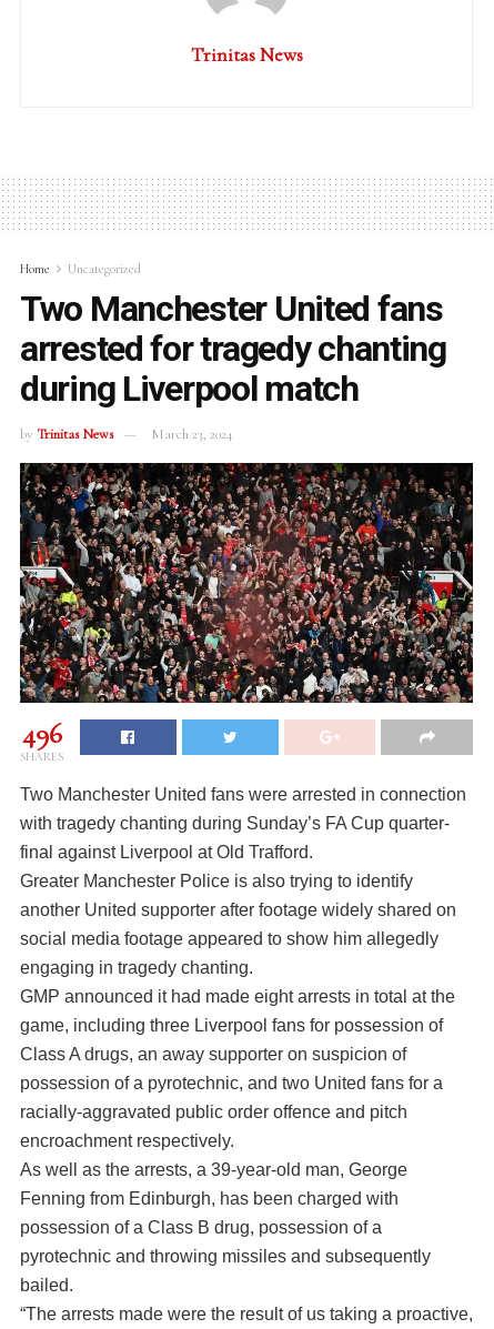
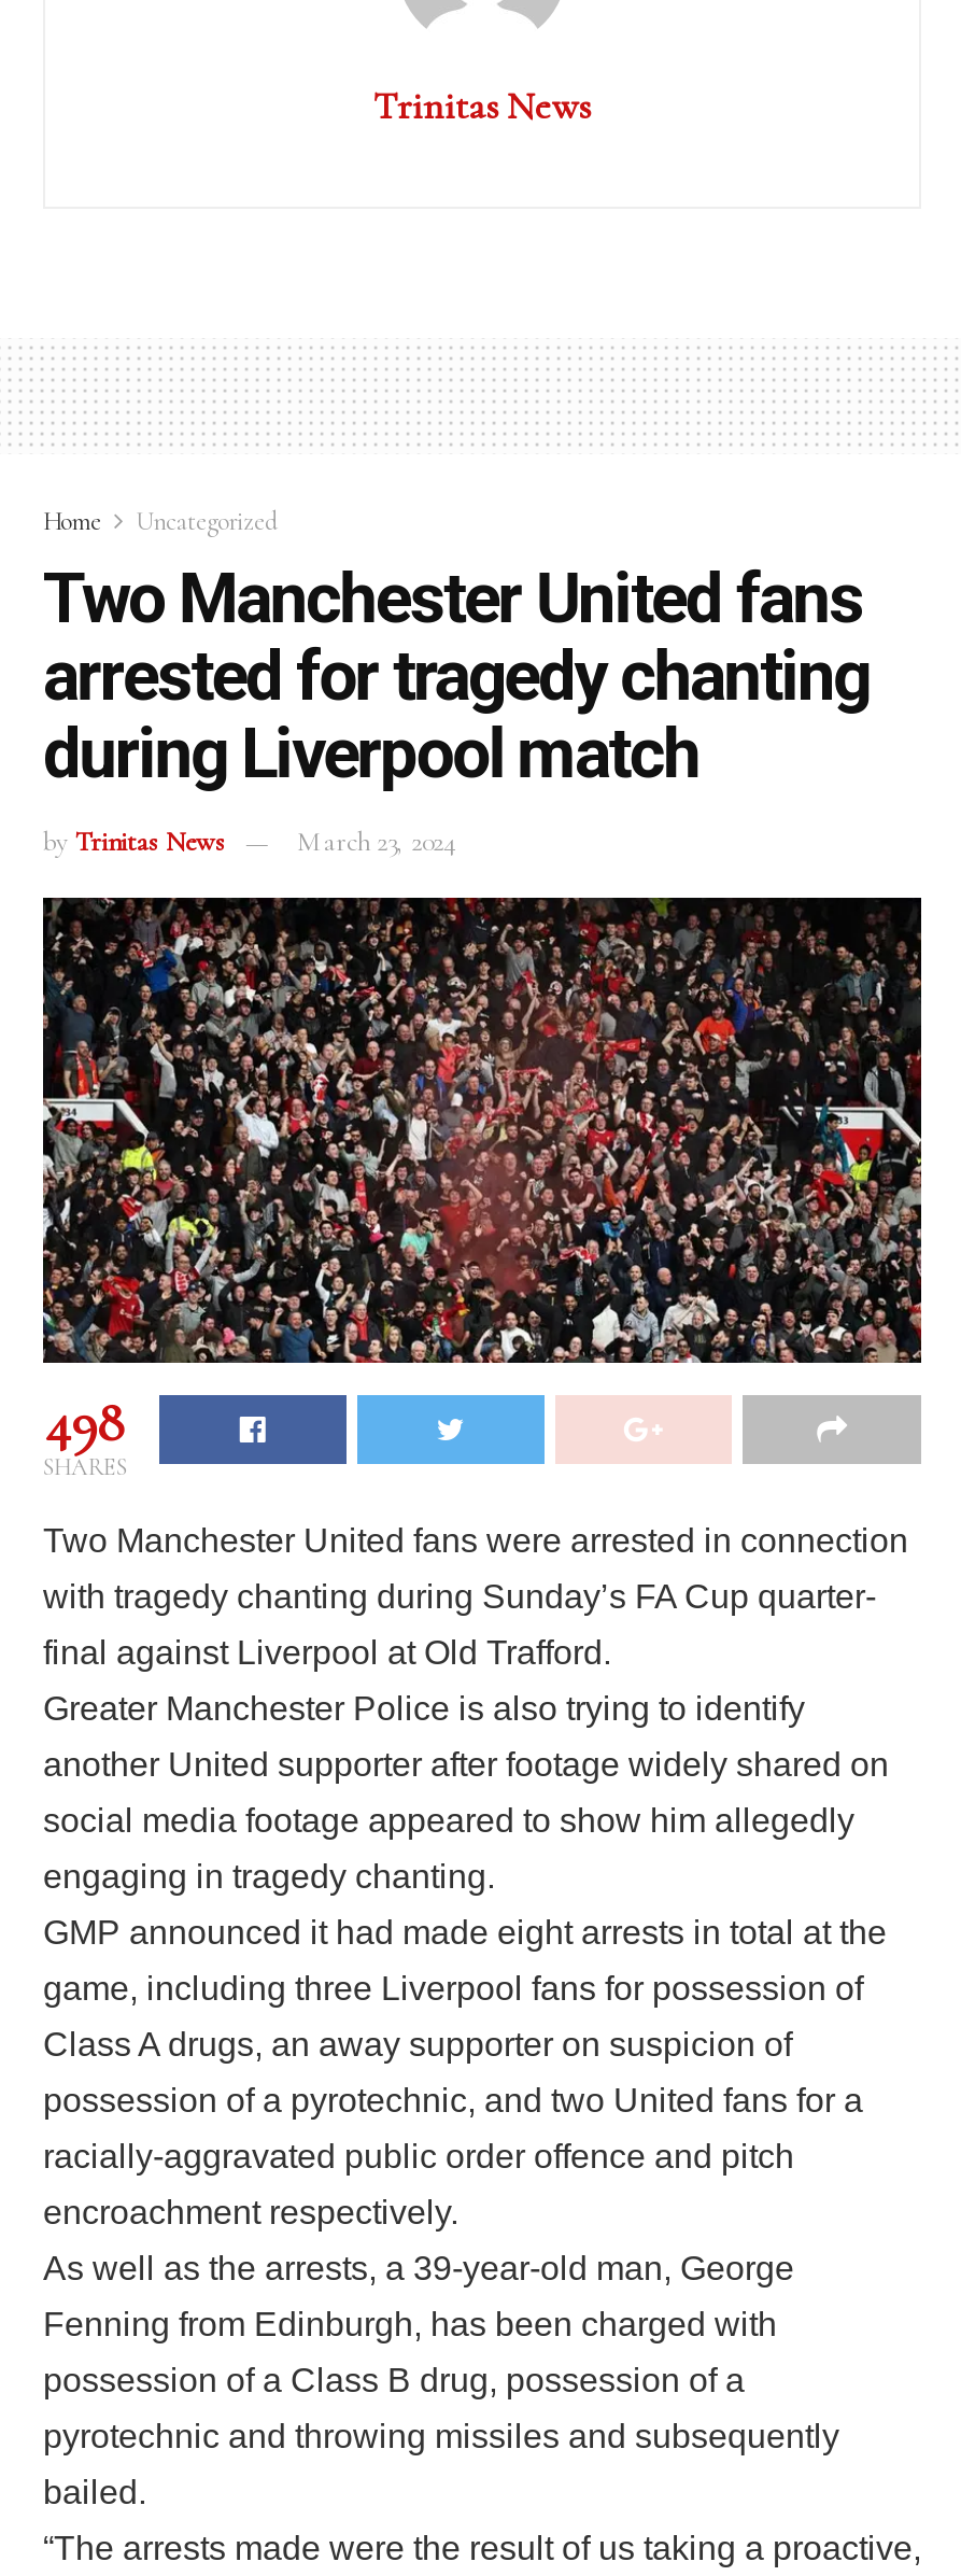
[22,716,62,750] 496 -> [45,1388,125,1455] 498

